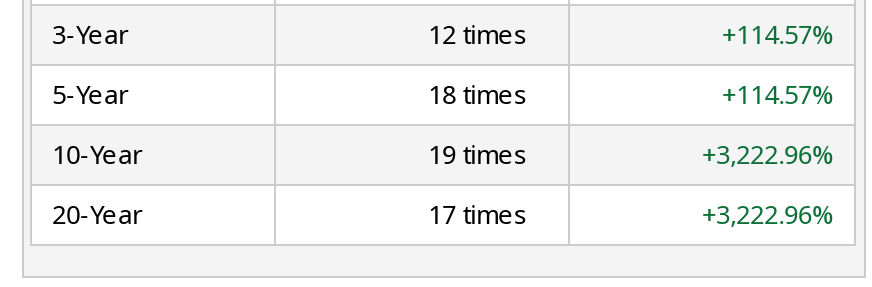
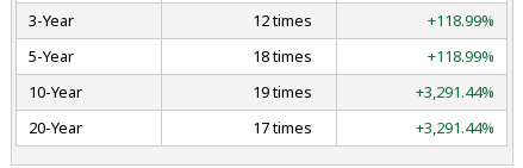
[722,16,834,52] +114.57% -> [428,10,495,31] +118.99%
[722,76,834,112] +114.57% -> [428,46,495,67] +118.99%
[702,136,834,172] +3,222.96% -> [416,81,495,103] +3,291.44%
[702,196,834,232] +3,222.96% -> [416,117,495,138] +3,291.44%

